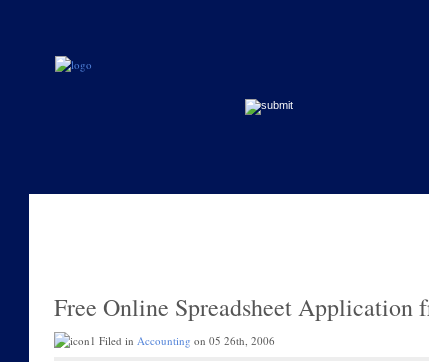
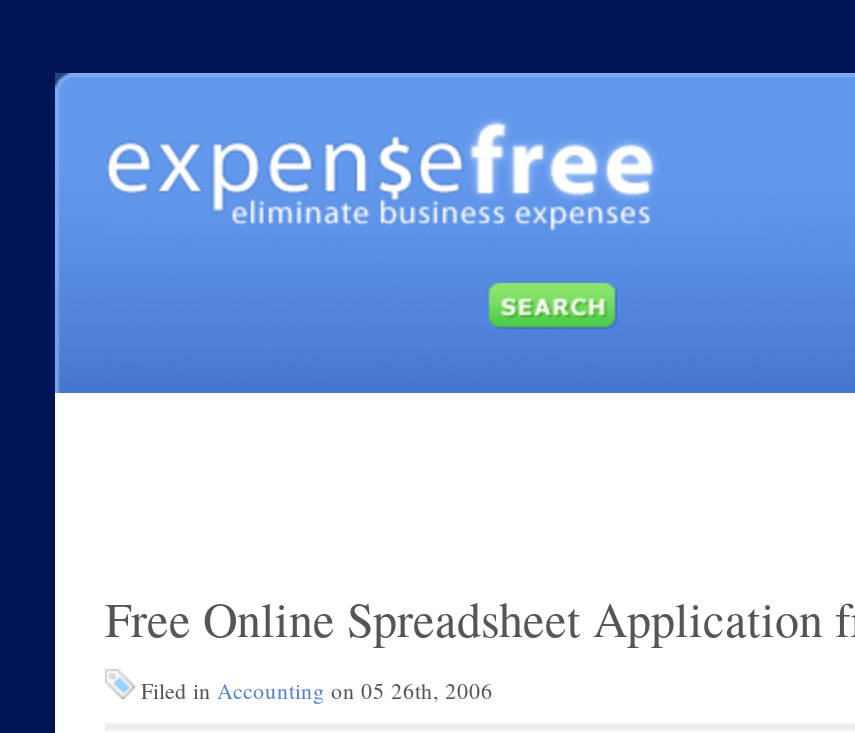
none -> [53,71,849,395] [image]

